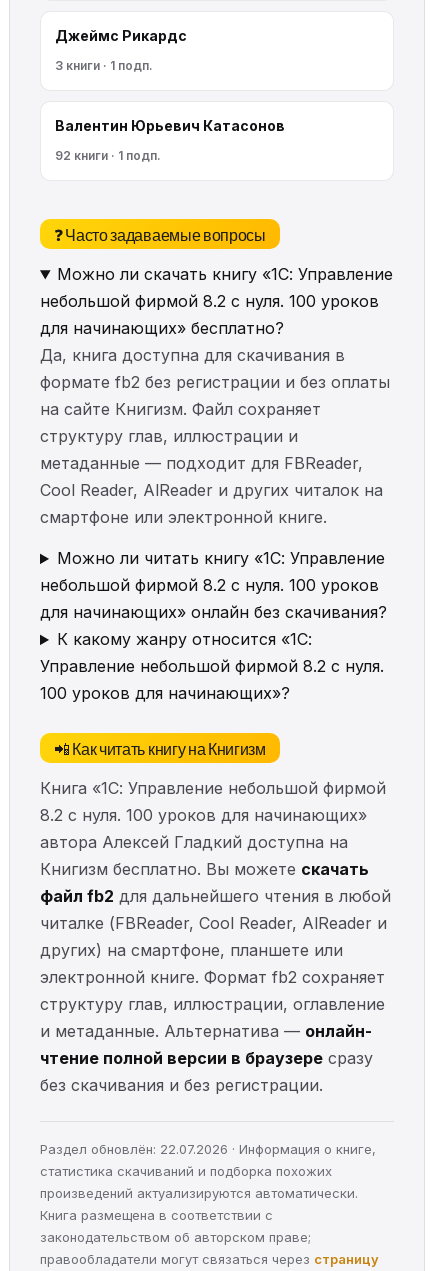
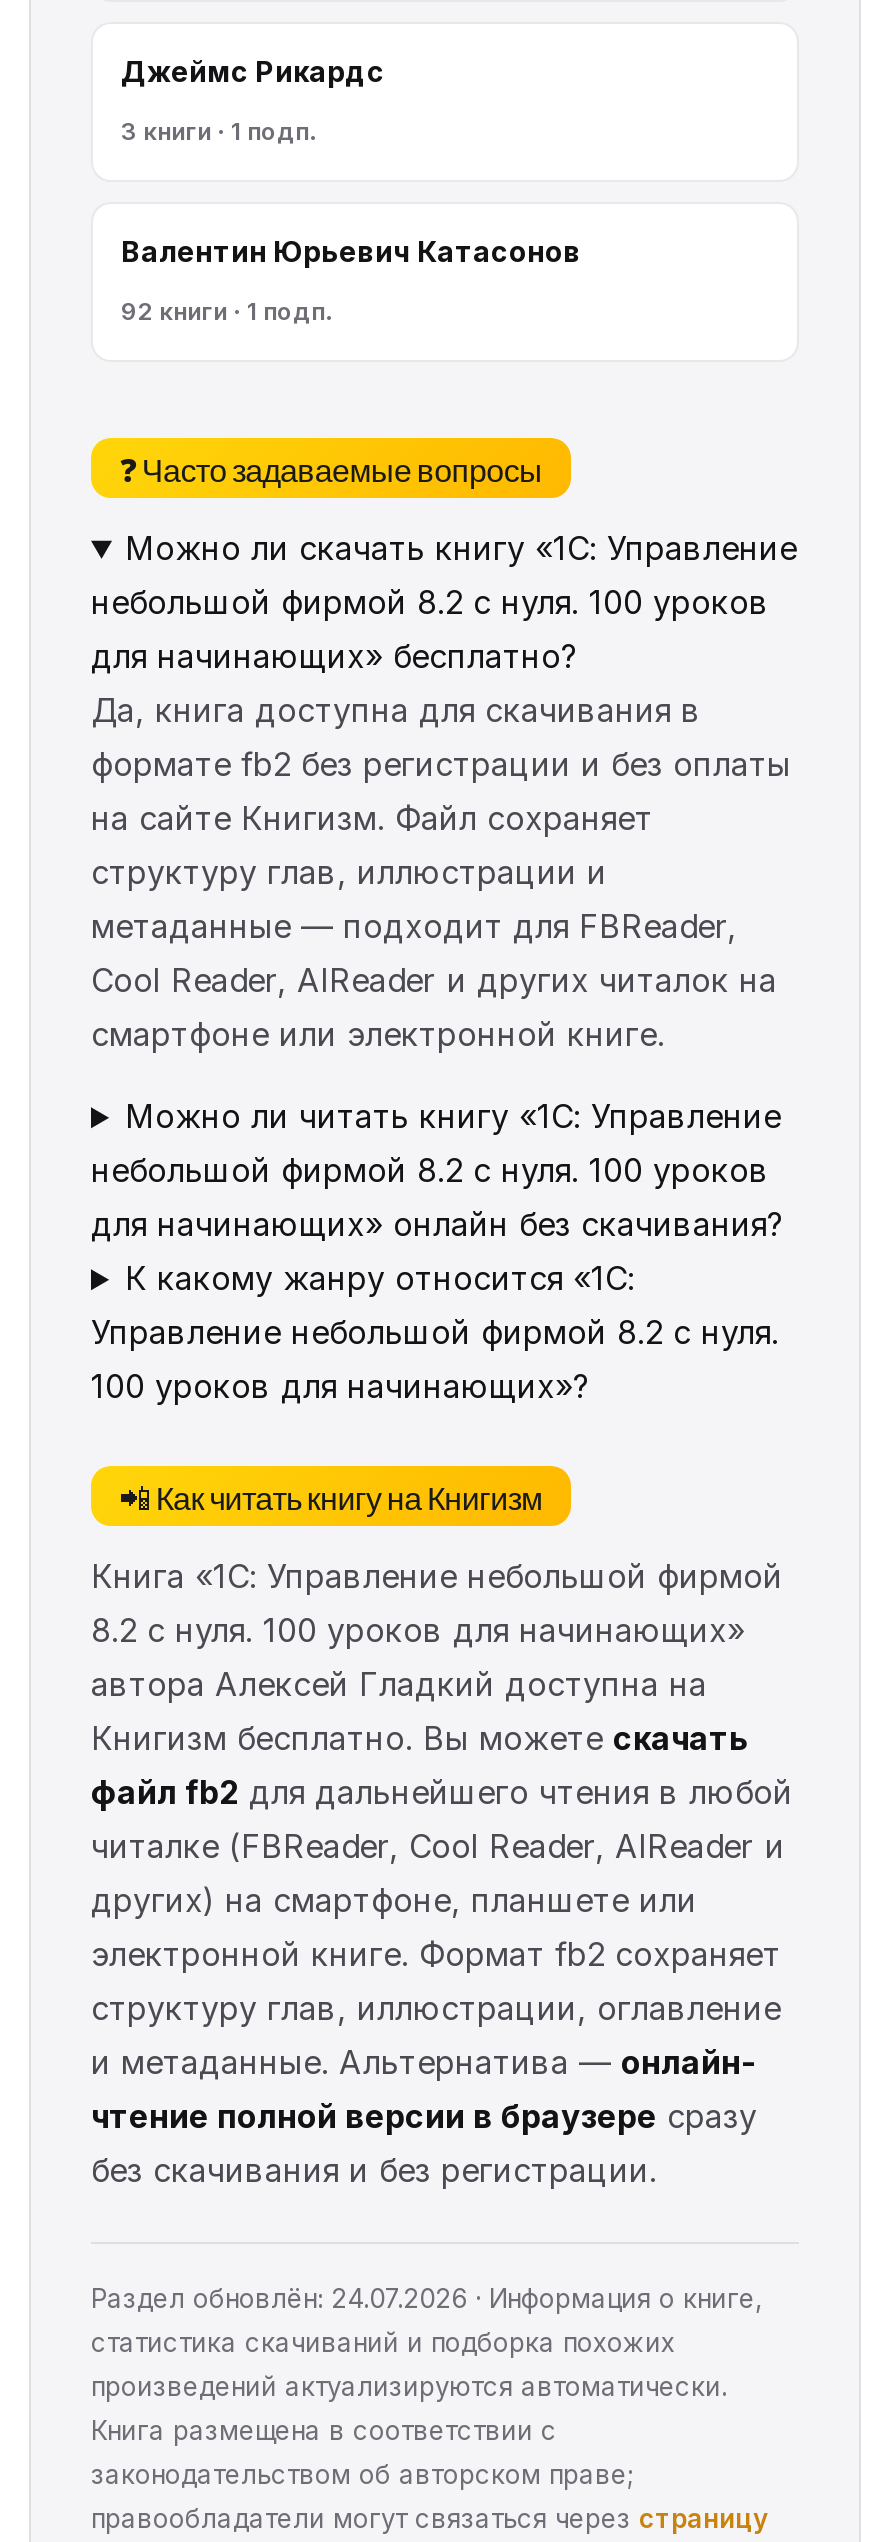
[40,1141,376,1157] Раздел обновлён: 22.07.2026 · Информация о книге, -> [91,2282,763,2314] Раздел обновлён: 24.07.2026 · Информация о книге,

